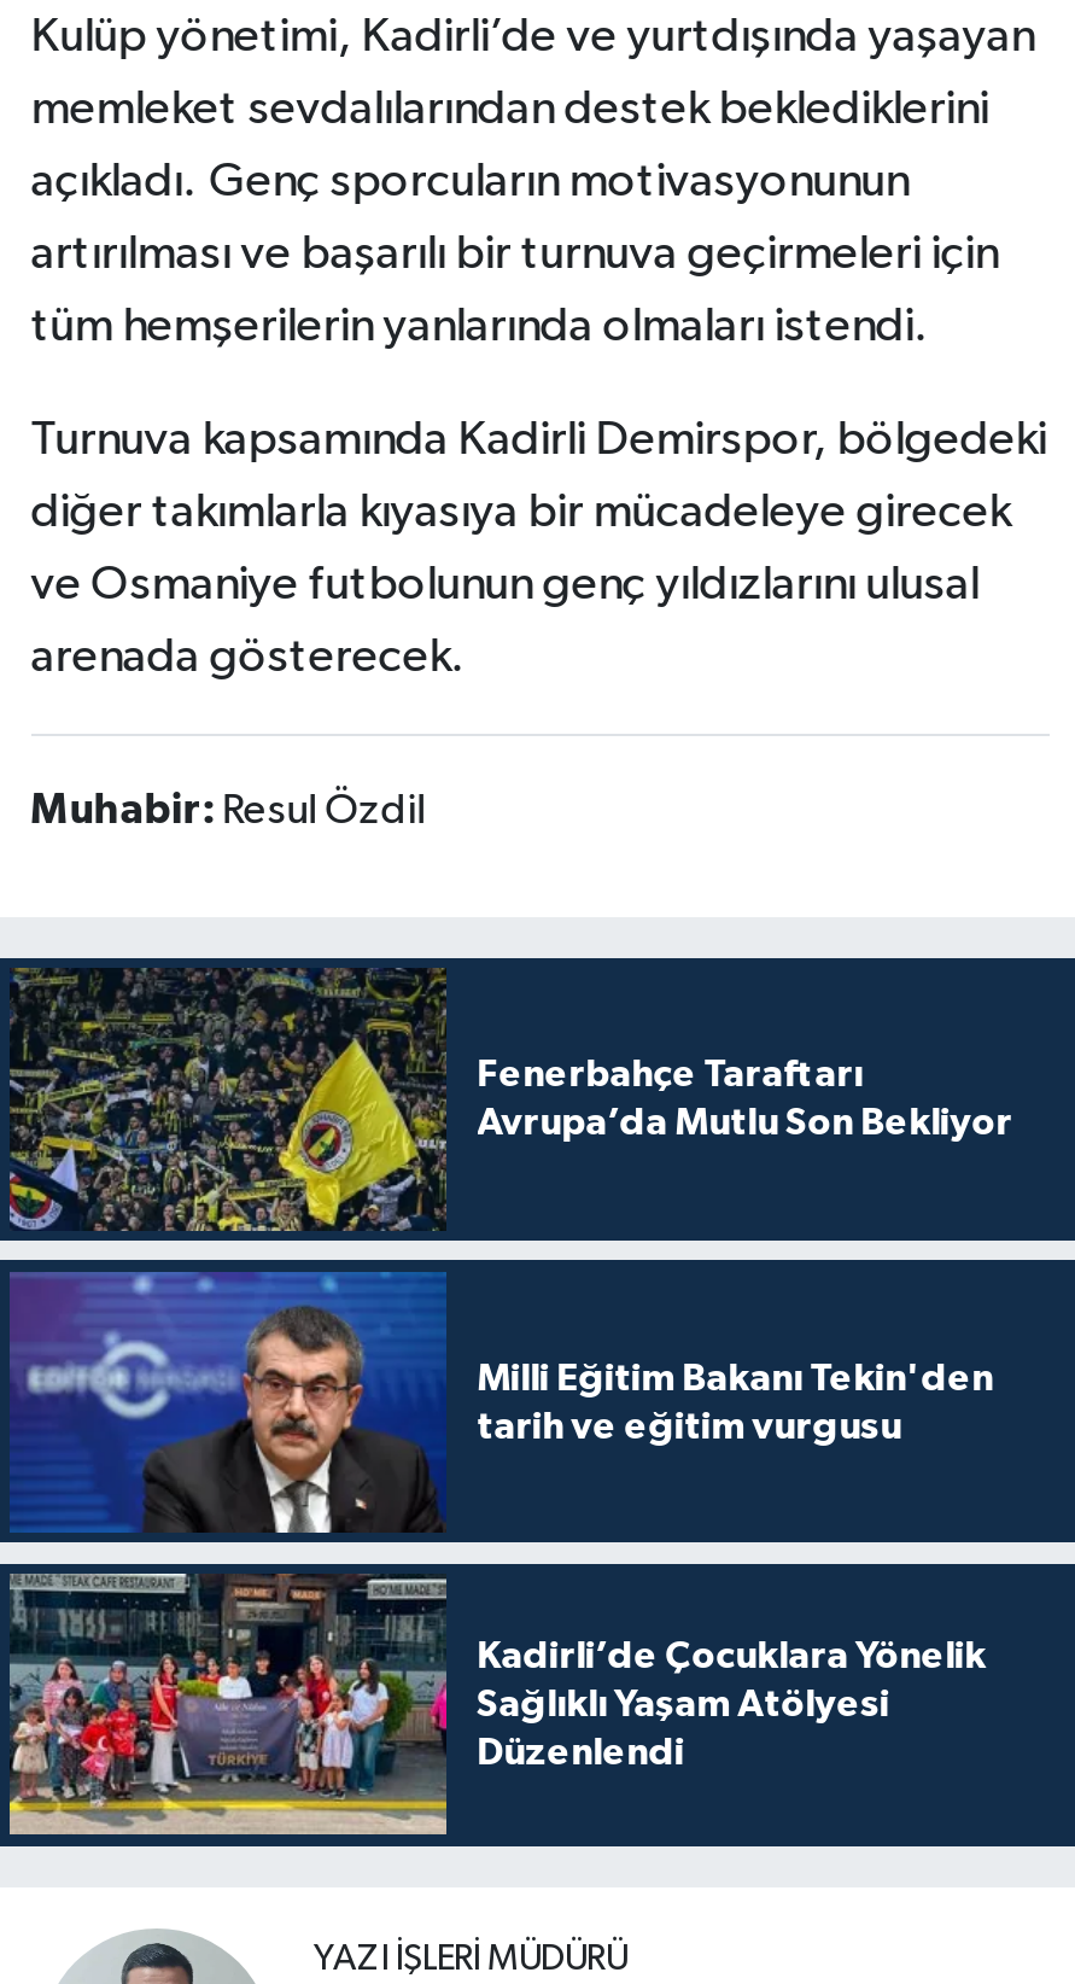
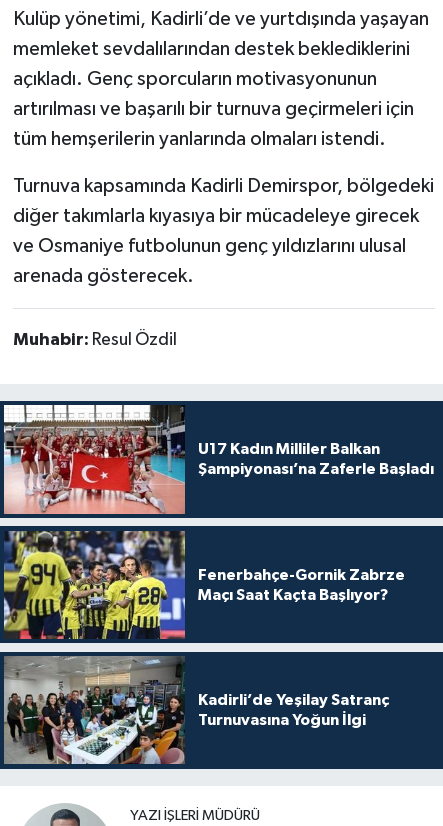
[10,968,1013,1231] [image] | Fenerbahçe Taraftarı | Avrupa’da Mutlu Son Bekliyor -> [3,404,434,515] [image] | U17 Kadın Milliler Balkan | Şampiyonası’na Zaferle Başladı
[10,1270,993,1535] [image] | Milli Eğitim Bakanı Tekin'den | tarih ve eğitim vurgusu -> [3,530,405,640] [image] | Fenerbahçe-Gornik Zabrze | Maçı Saat Kaçta Başlıyor?
[10,1574,986,1837] [image] | Kadirli’de Çocuklara Yönelik | Sağlıklı Yaşam Atölyesi | Düzenlendi -> [3,655,389,764] [image] | Kadirli’de Yeşilay Satranç | Turnuvasına Yoğun İlgi

